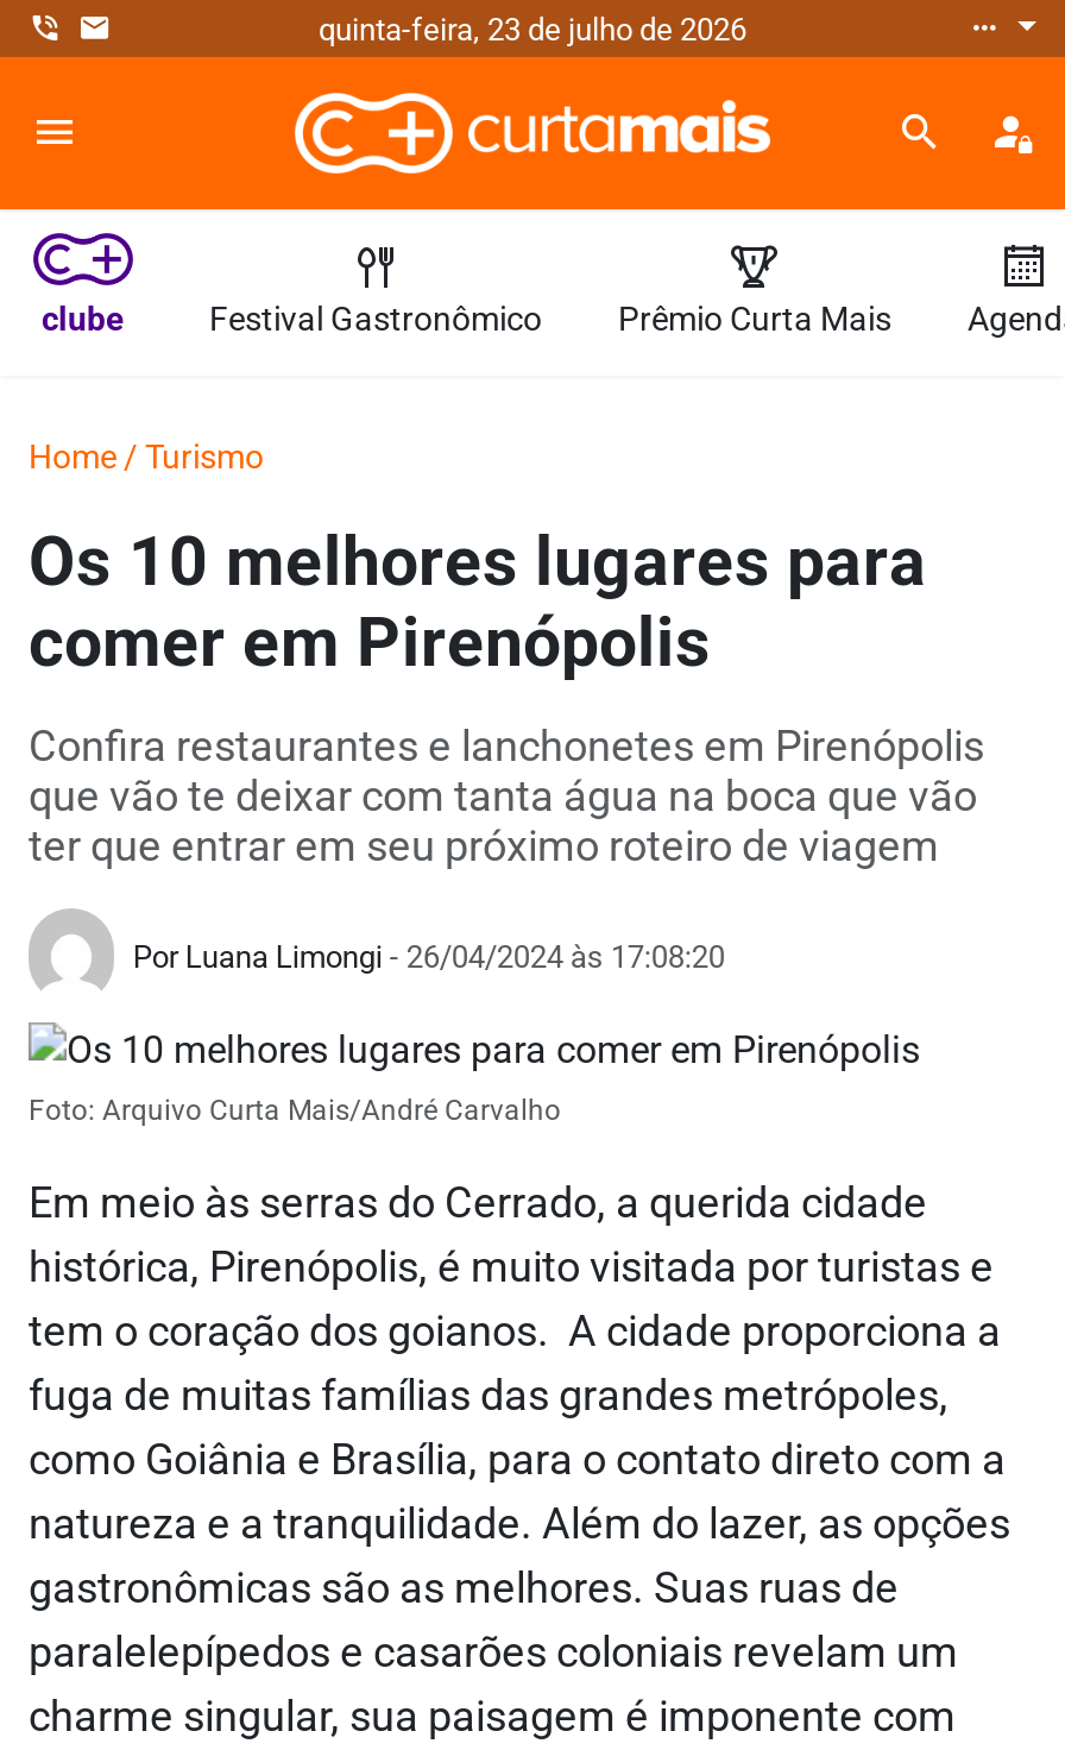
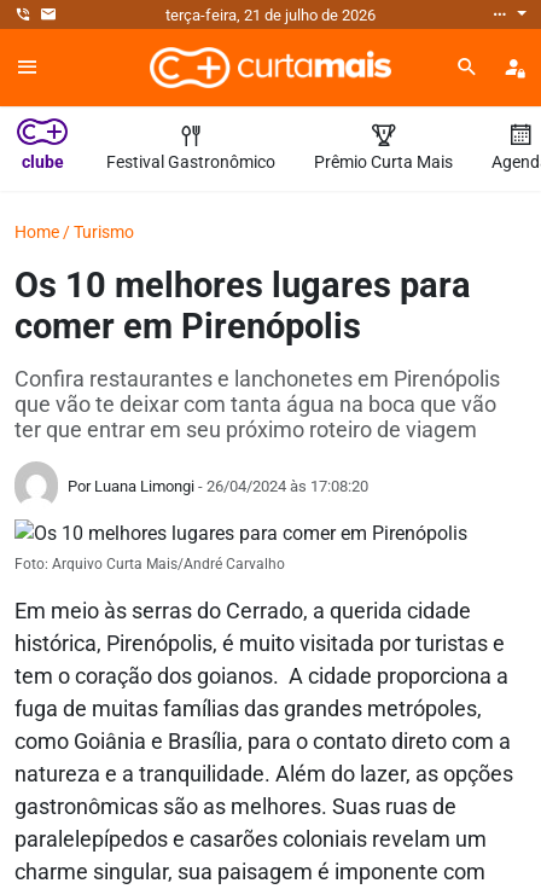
[319,12,746,48] quinta-feira, 23 de julho de 2026 -> [165,6,376,24] terça-feira, 21 de julho de 2026

